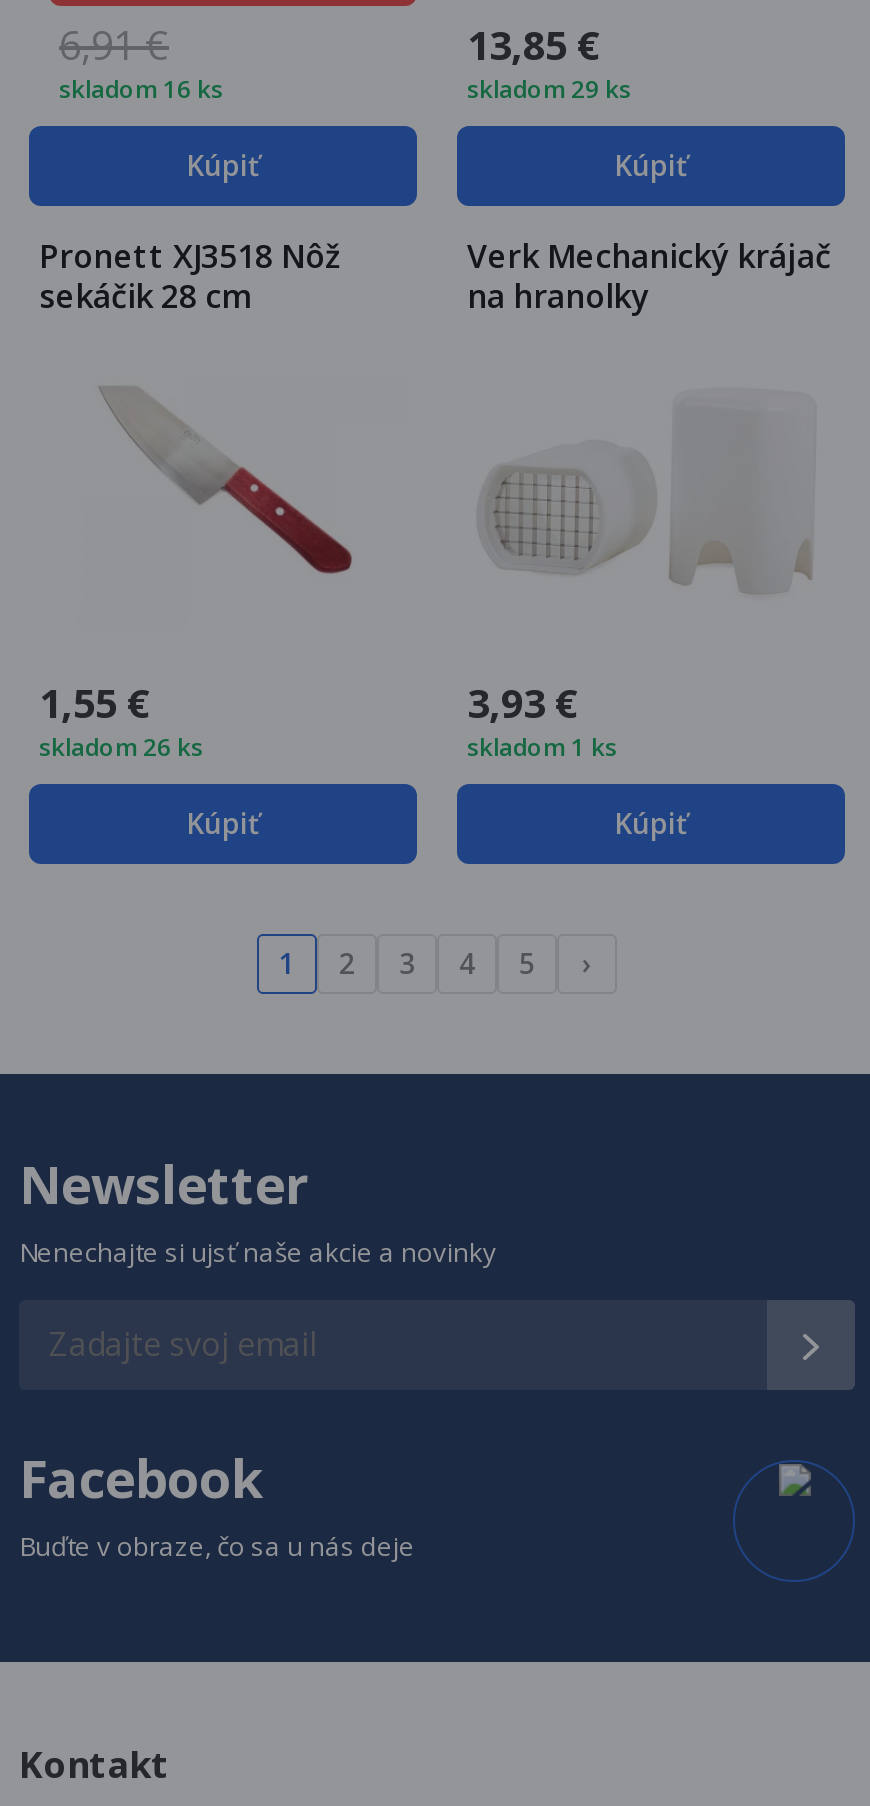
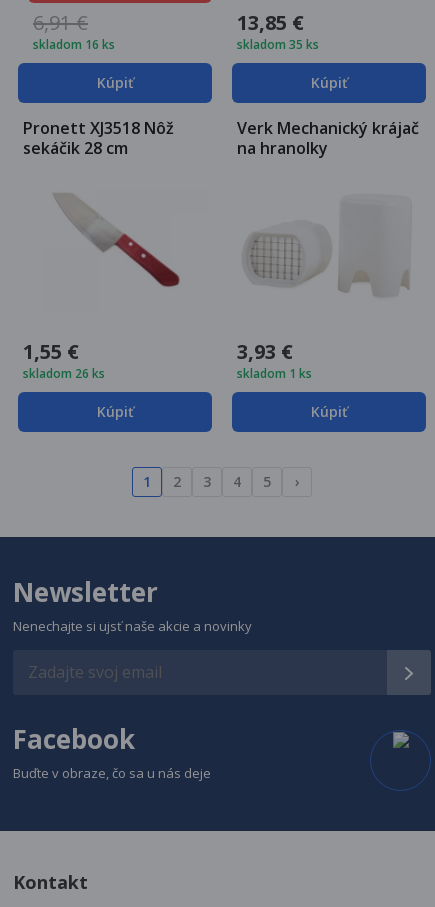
[467,71,631,105] skladom 29 ks -> [237,35,319,52] skladom 35 ks

